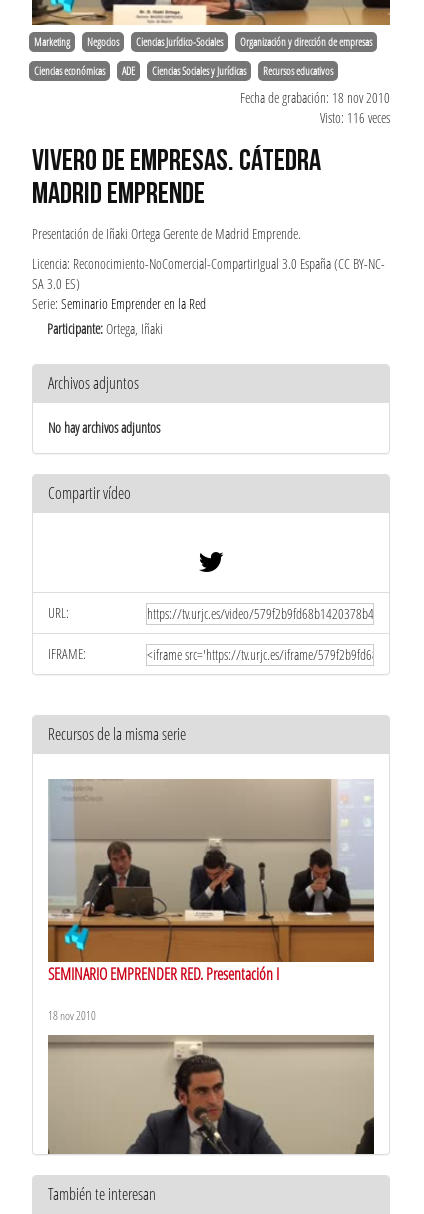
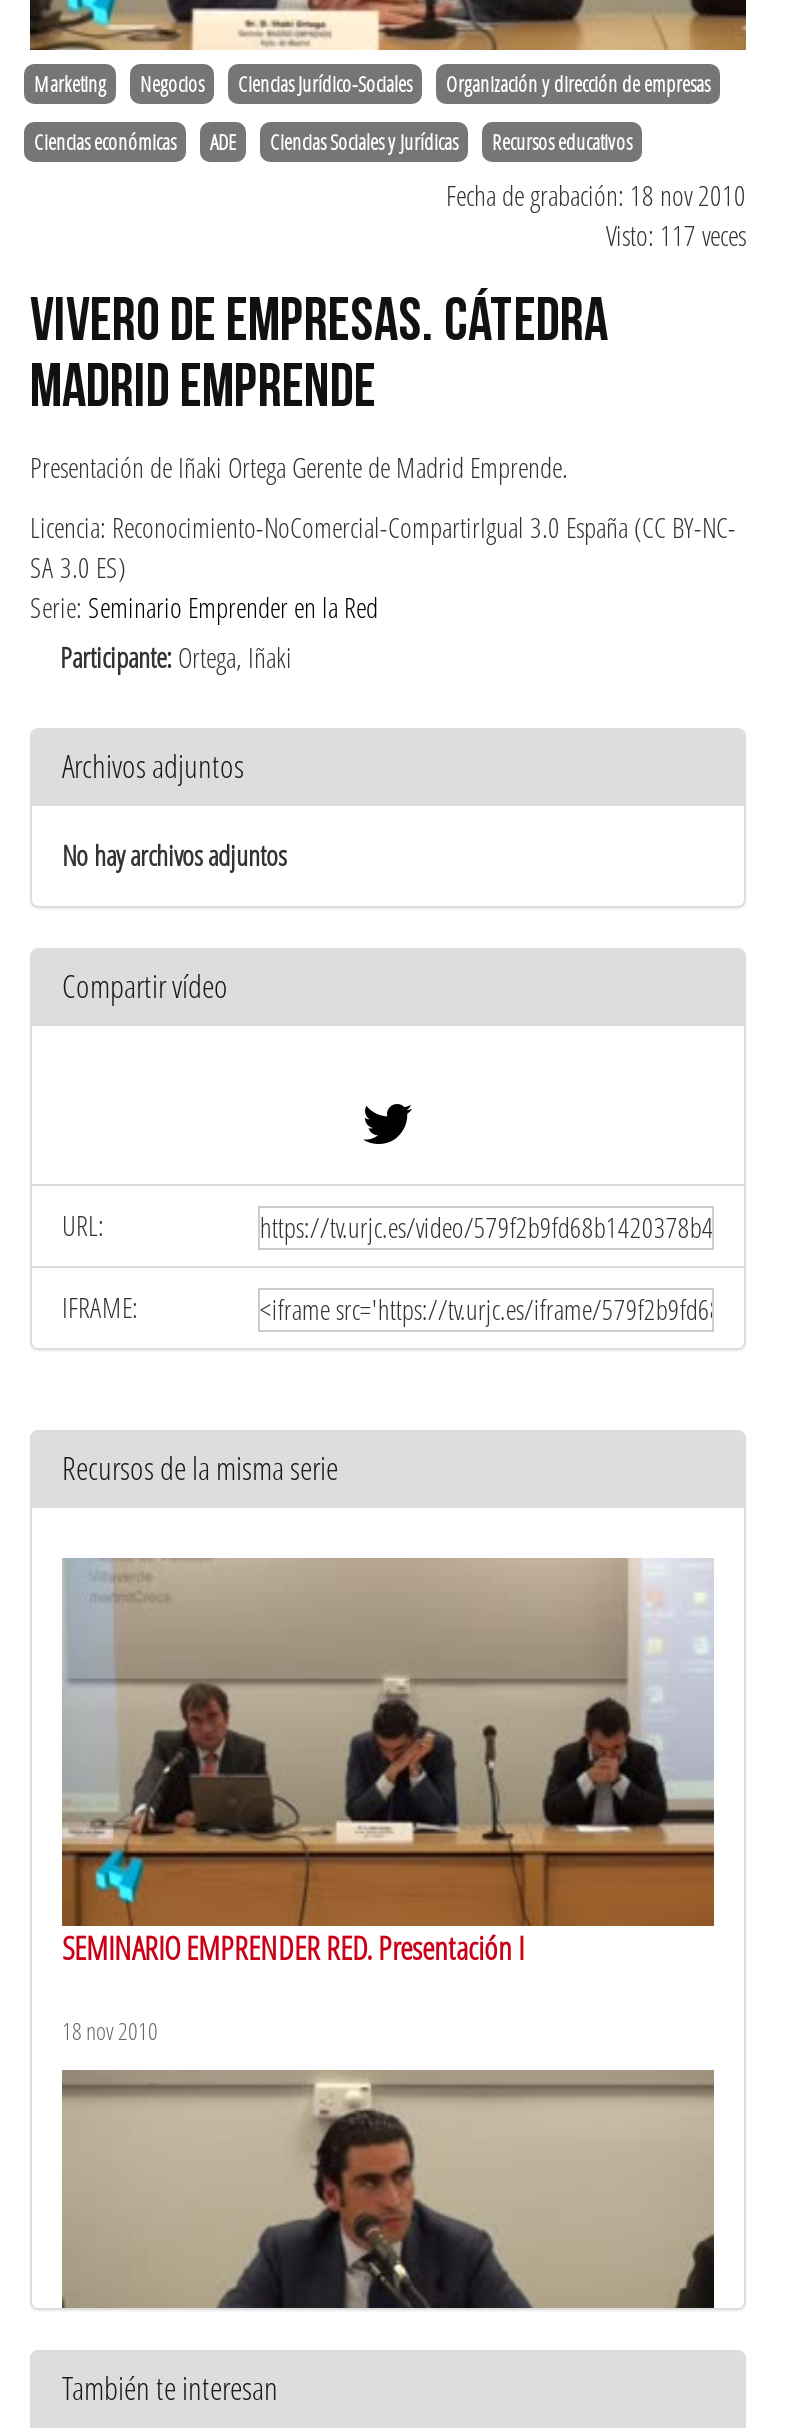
[320,108,390,127] Visto: 116 veces -> [606,217,746,255] Visto: 117 veces

